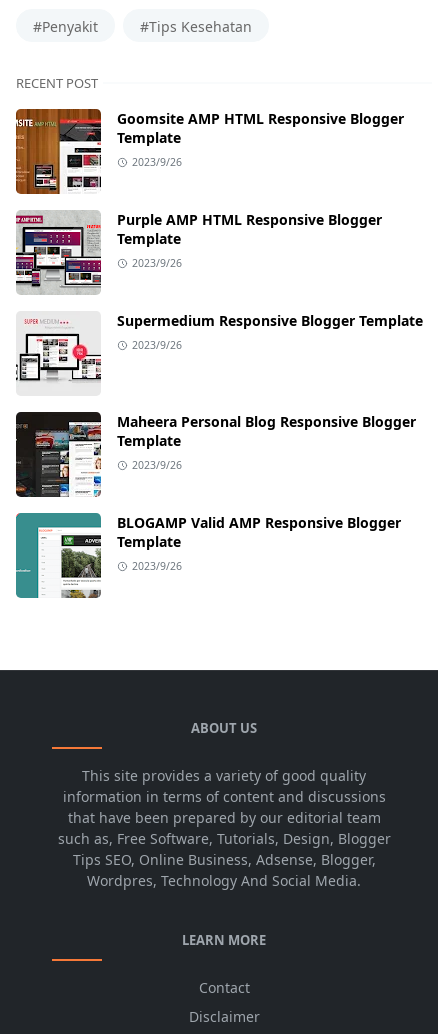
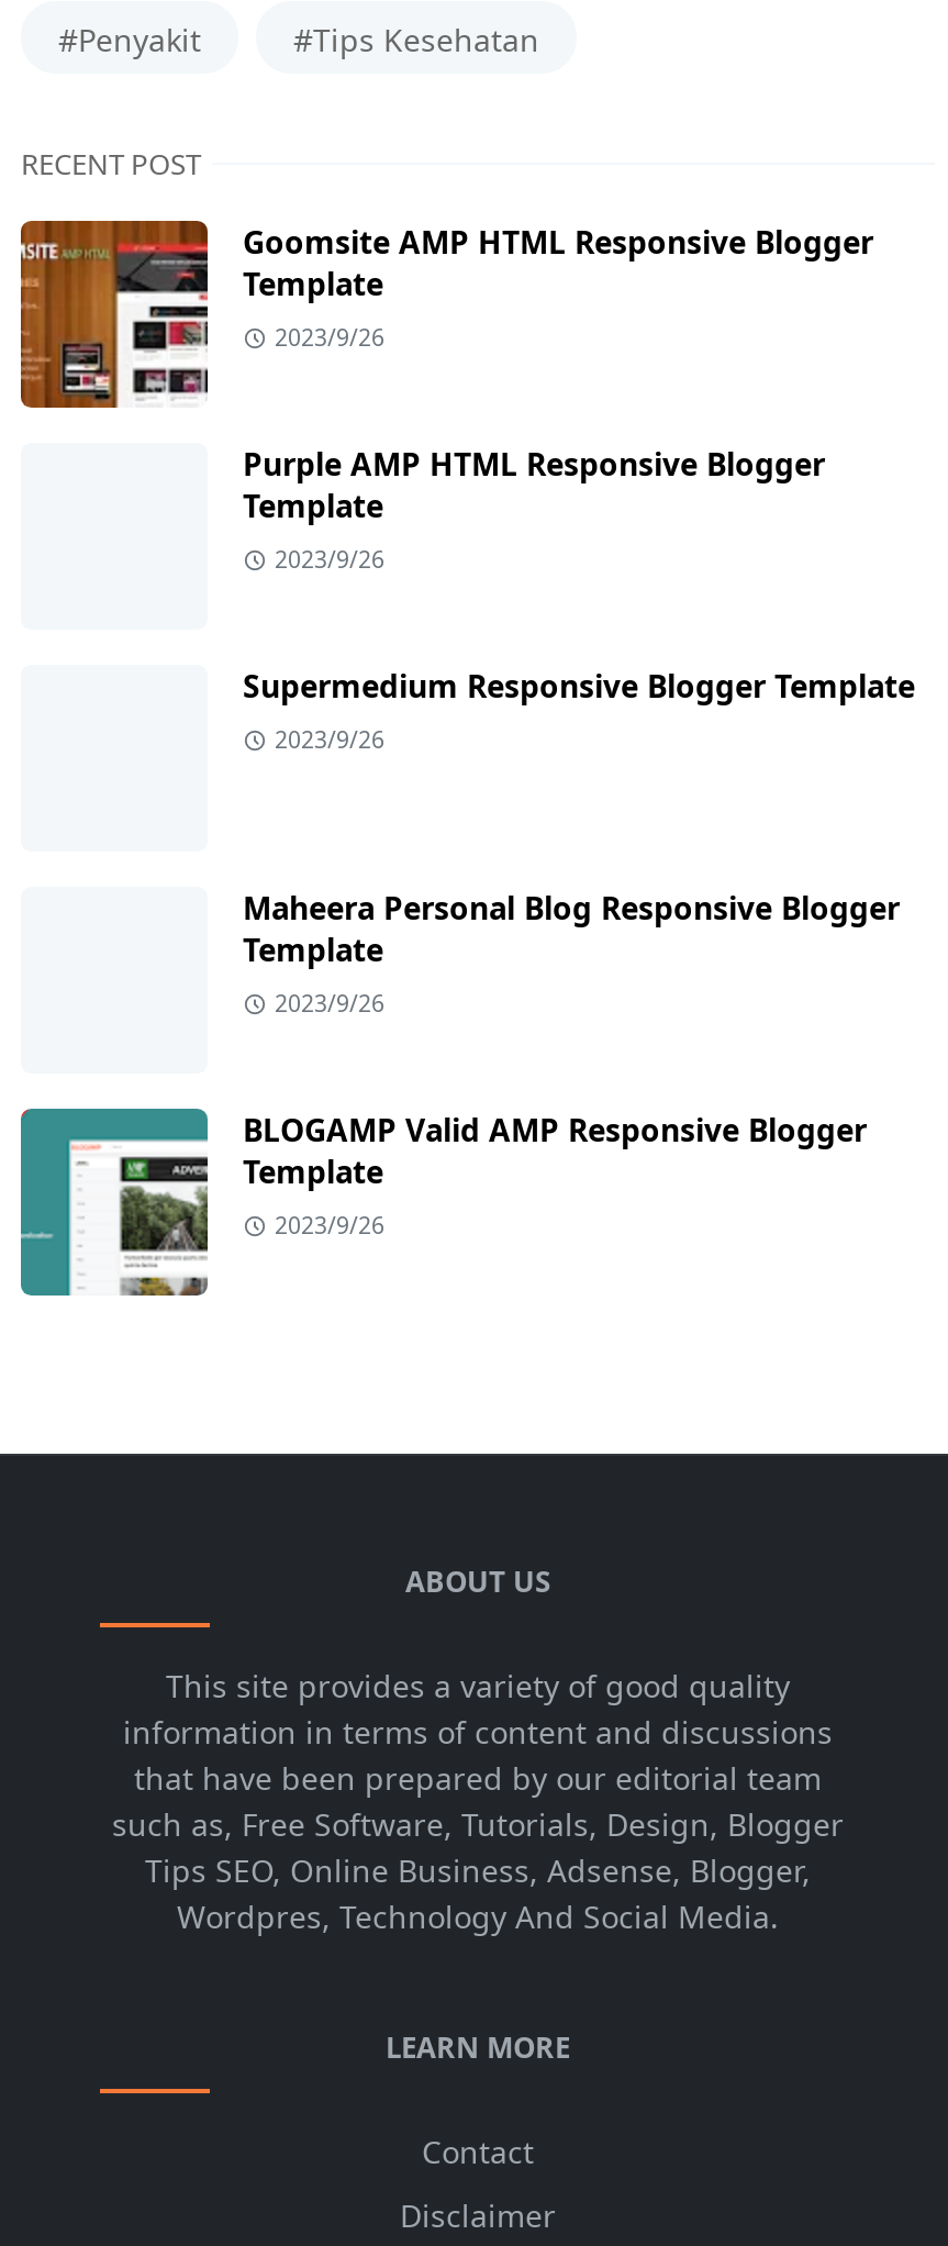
[15,210,102,295] [image] -> none
[15,318,102,383] [image] -> none
[15,411,102,498] [image] -> none

